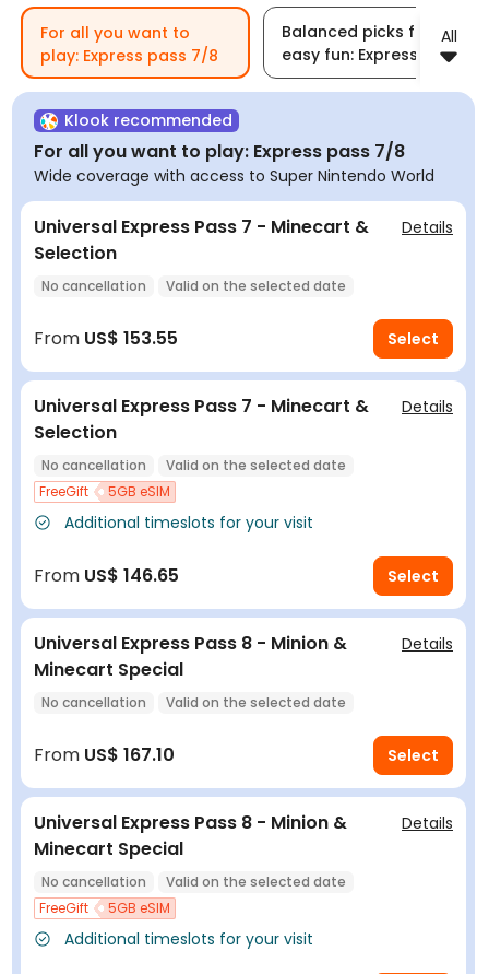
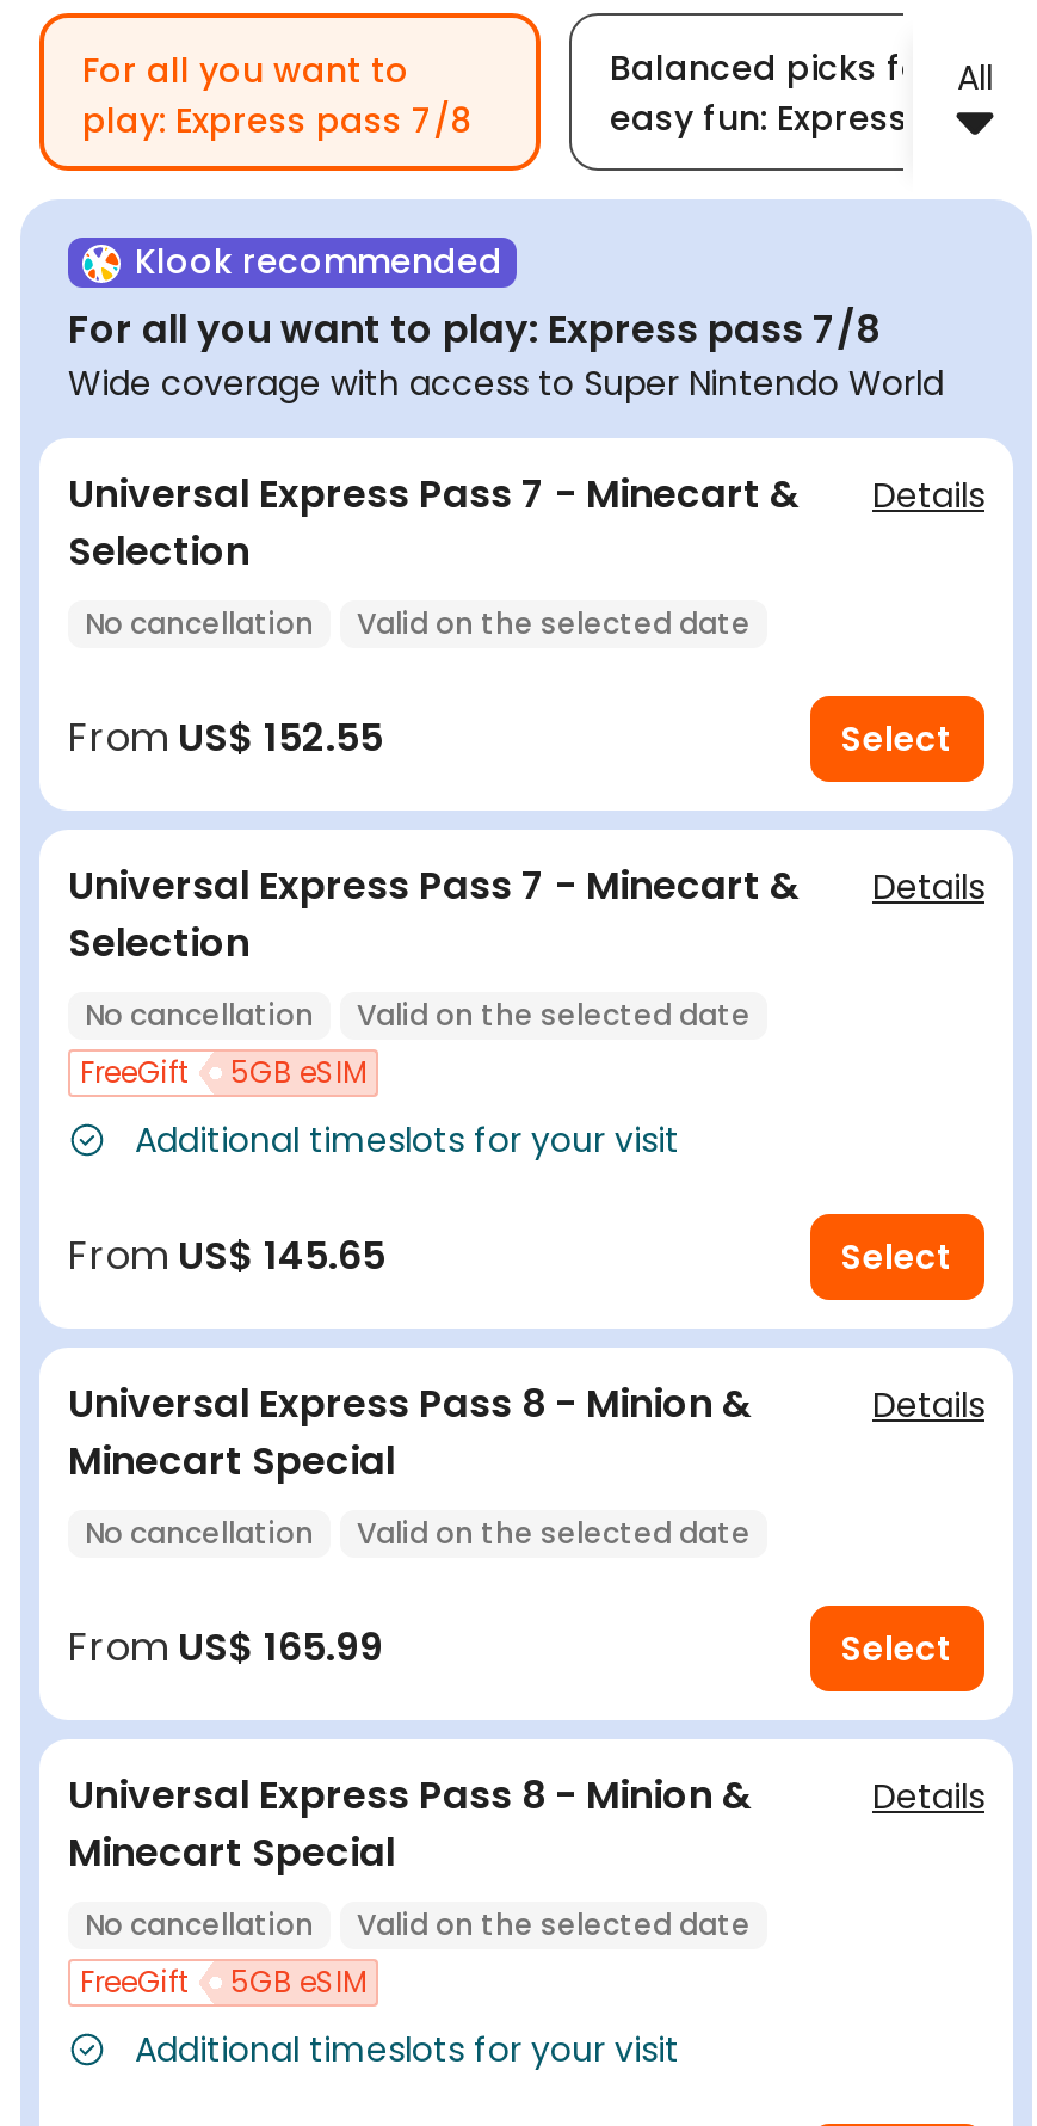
[34,326,178,351] From US$ 153.55 -> [68,711,383,766] From US$ 152.55
[34,564,179,589] From US$ 146.65 -> [68,1230,385,1284] From US$ 145.65
[34,743,175,768] From US$ 167.10 -> [68,1621,383,1676] From US$ 165.99

